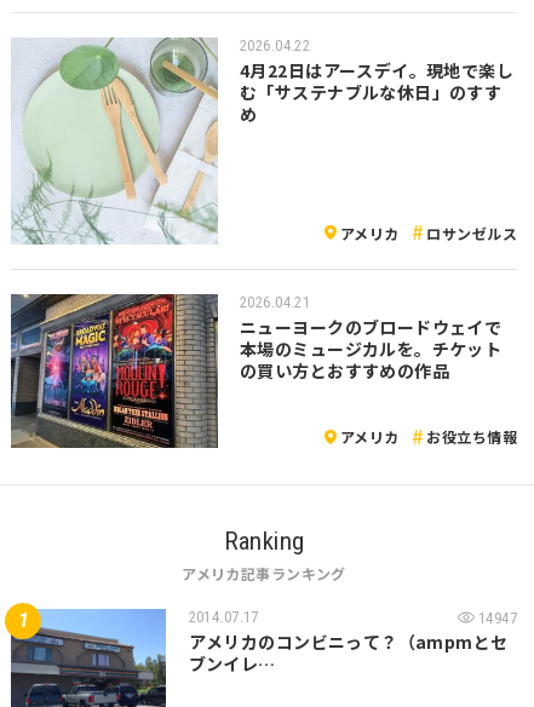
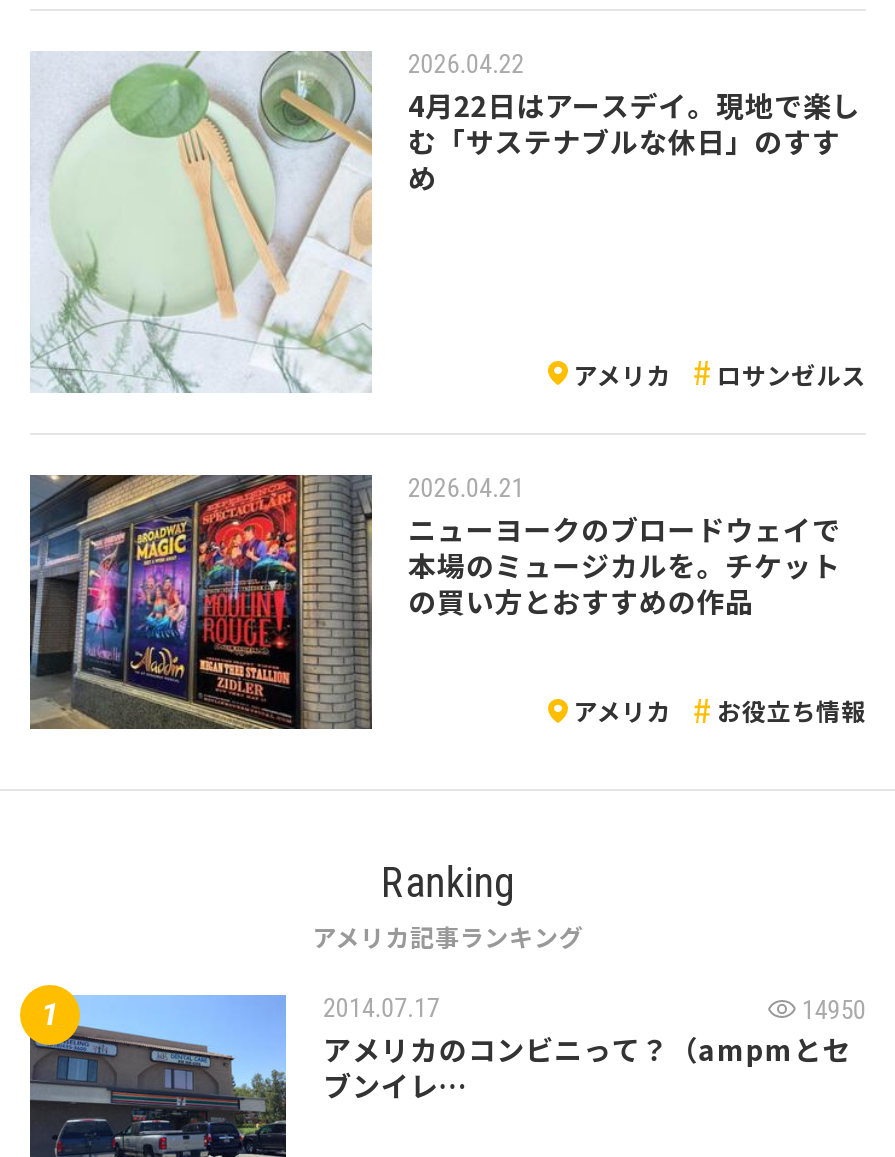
[478,609,517,627] 14947 -> [802,995,866,1025] 14950

